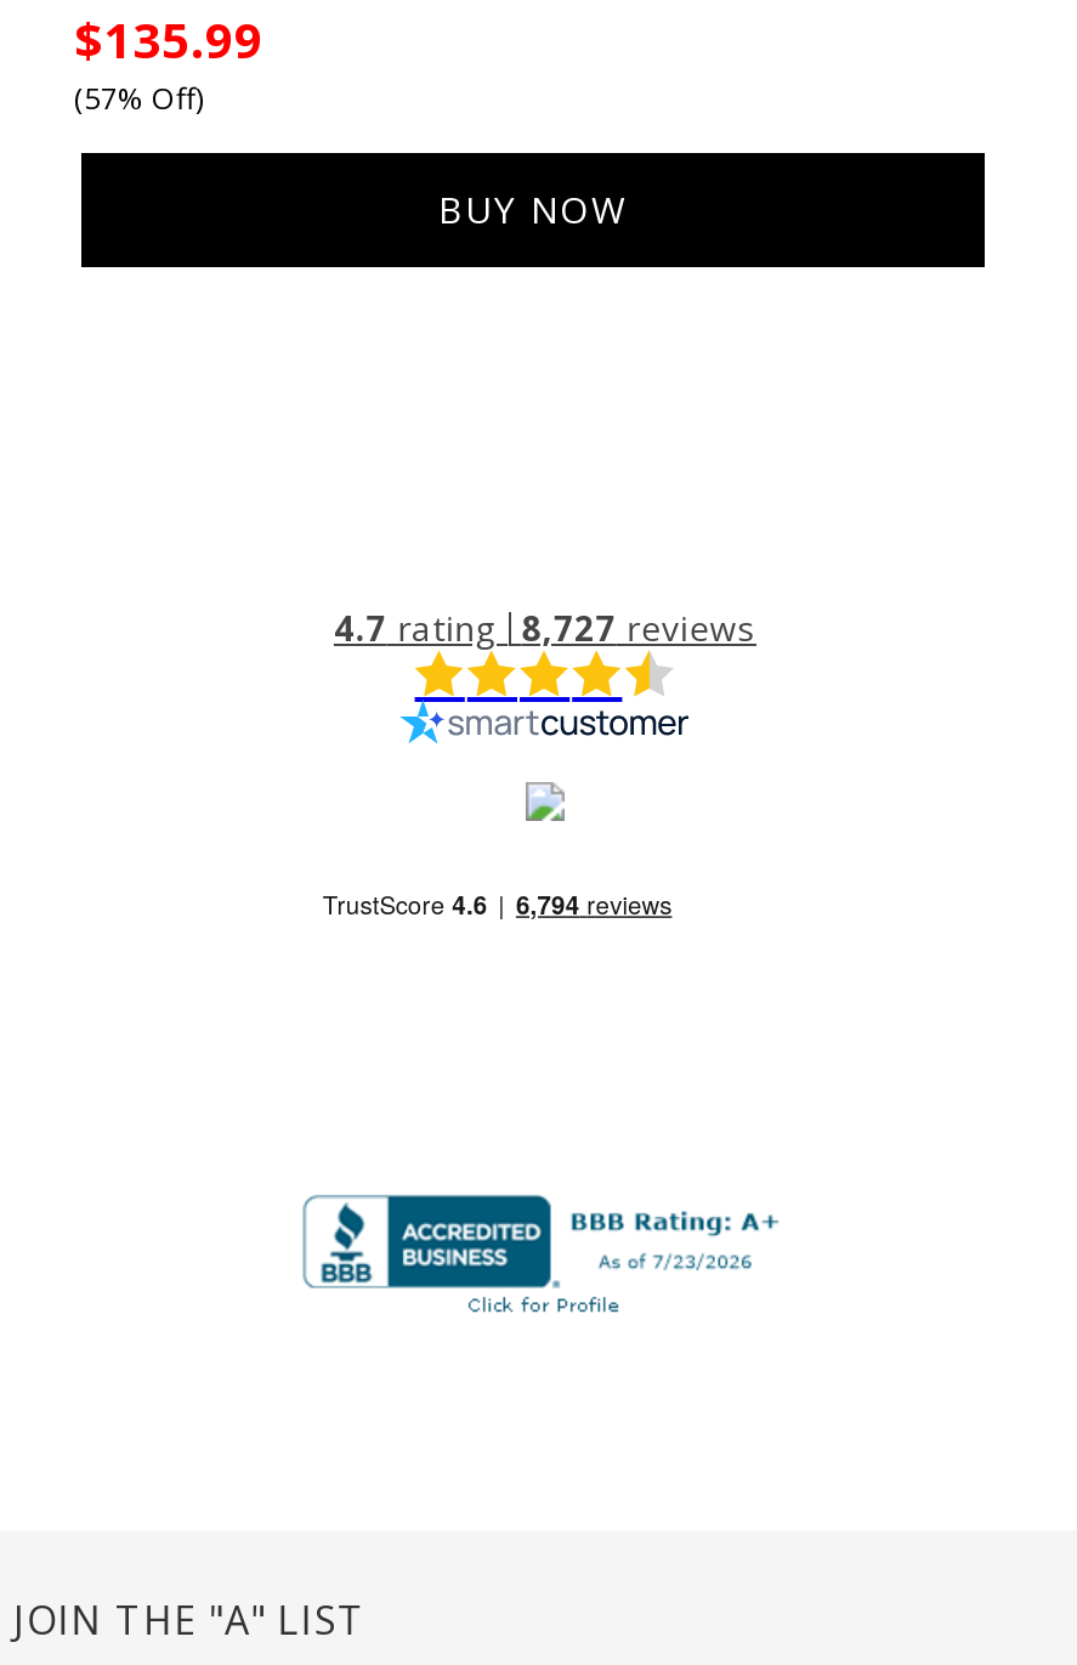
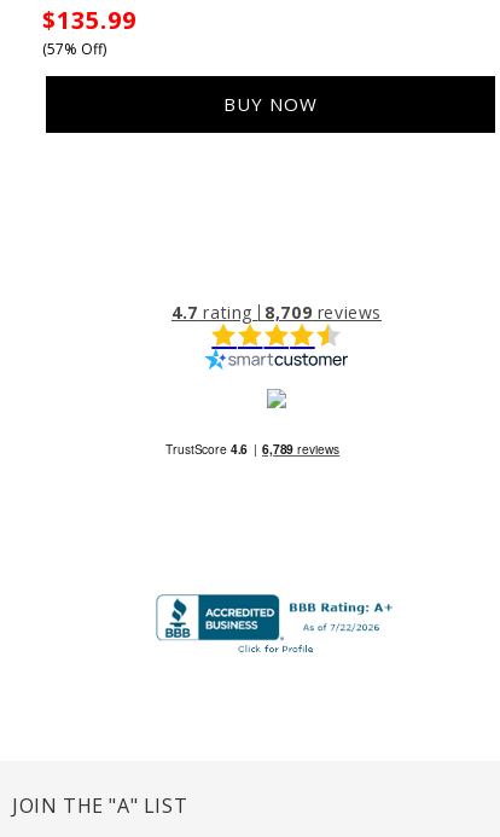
[334,604,756,650] 4.7 rating 8,727 reviews -> [171,300,382,323] 4.7 rating 8,709 reviews

